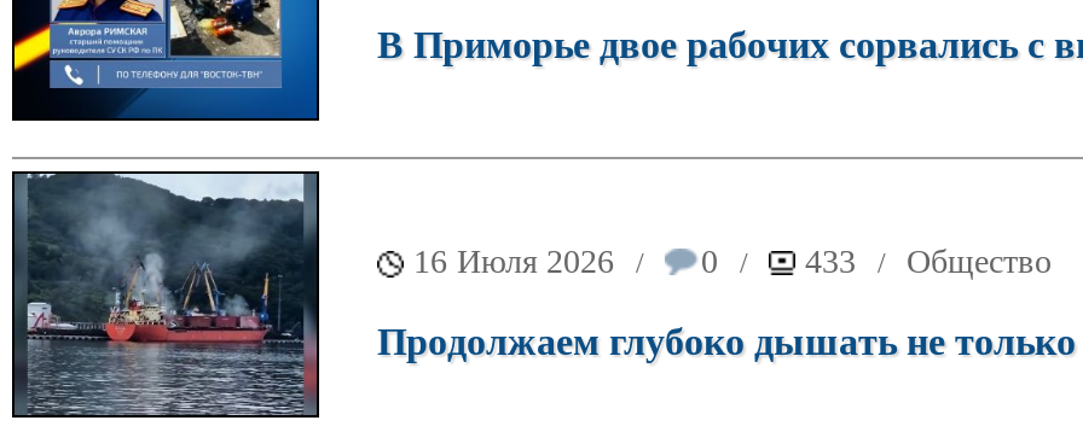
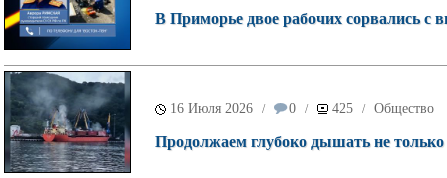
[413,244,1052,280] 16 Июля 2026 / 0 / 433 / Общество -> [170,101,434,116] 16 Июля 2026 / 0 / 425 / Общество

